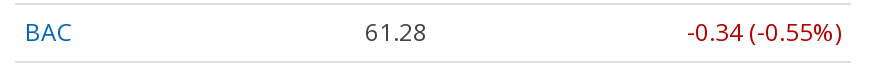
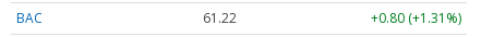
[365,15,427,49] 61.28 -> [203,8,237,27] 61.22
[687,15,841,49] -0.34 (-0.55%) -> [371,8,461,27] +0.80 (+1.31%)

